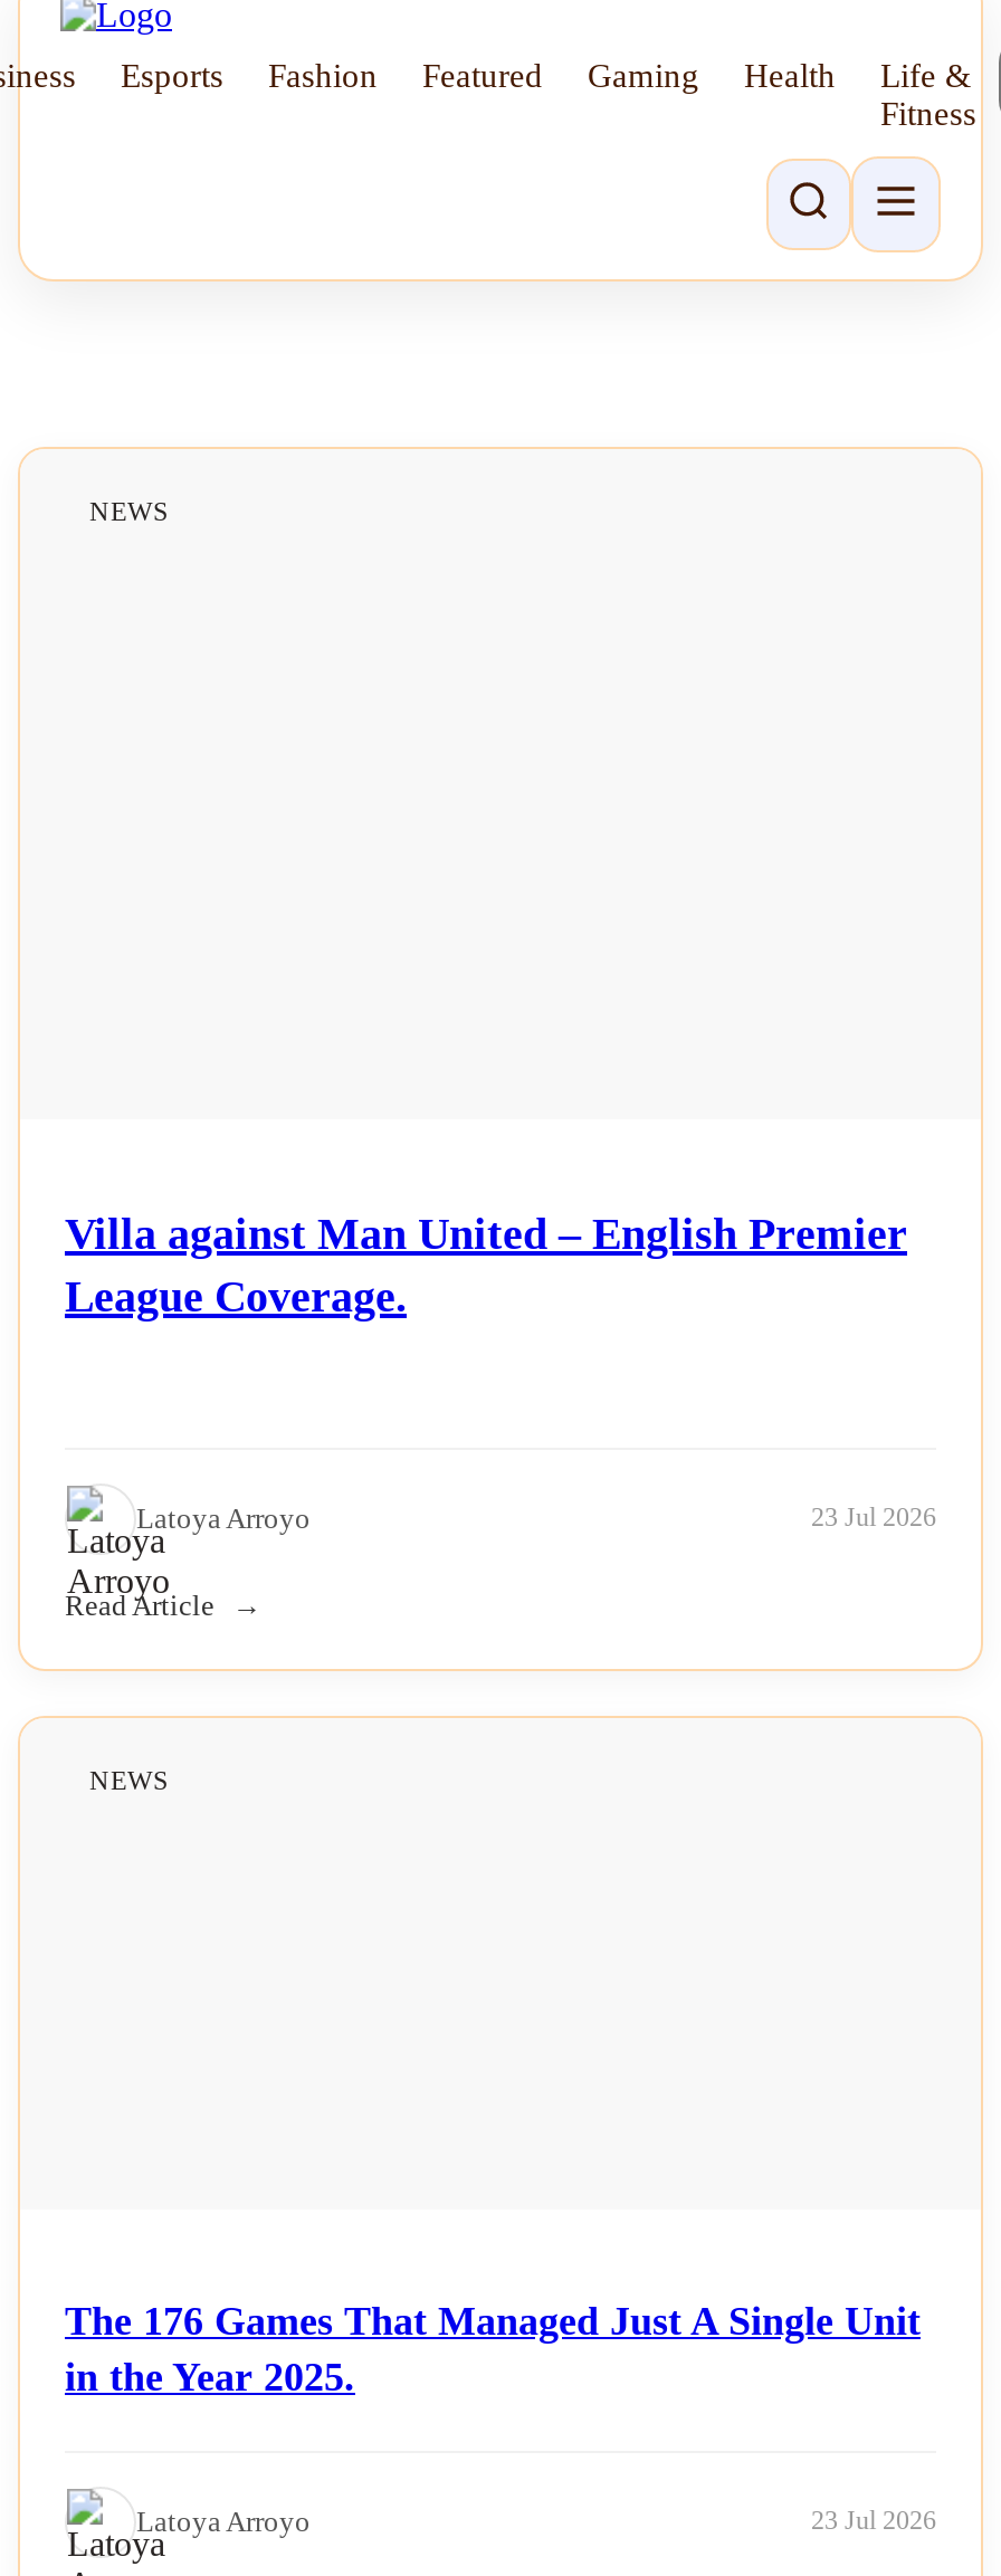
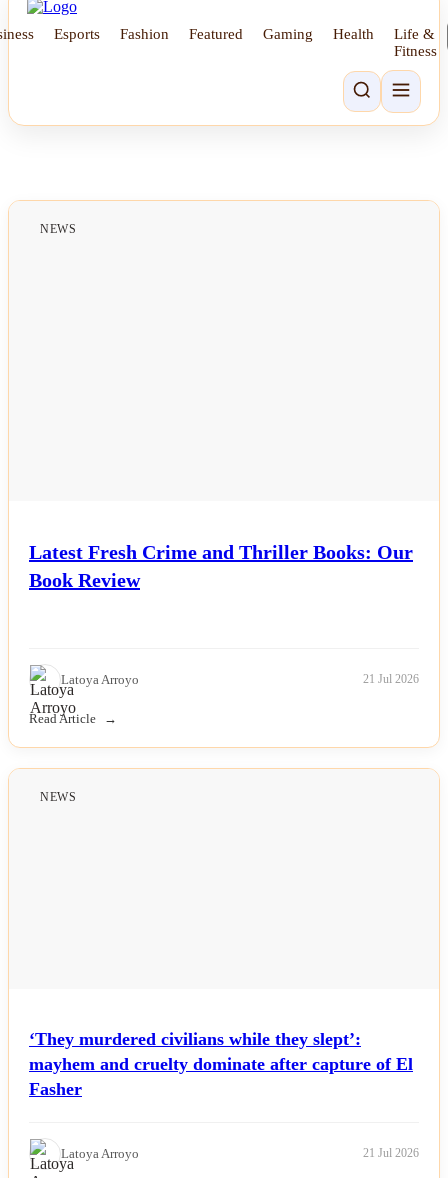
[65,1208,907,1320] Villa against Man United – English Premier | League Coverage. -> [29,541,413,591] Latest Fresh Crime and Thriller Books: Our | Book Review
[811,1502,936,1533] 23 Jul 2026 -> [363,672,419,686] 21 Jul 2026
[65,2298,921,2399] The 176 Games That Managed Just A Single Unit | in the Year 2025. -> [29,1029,413,1099] ‘They murdered civilians while they slept’: | mayhem and cruelty dominate after capture of El | Fasher
[811,2505,936,2536] 23 Jul 2026 -> [363,1146,419,1160] 21 Jul 2026

